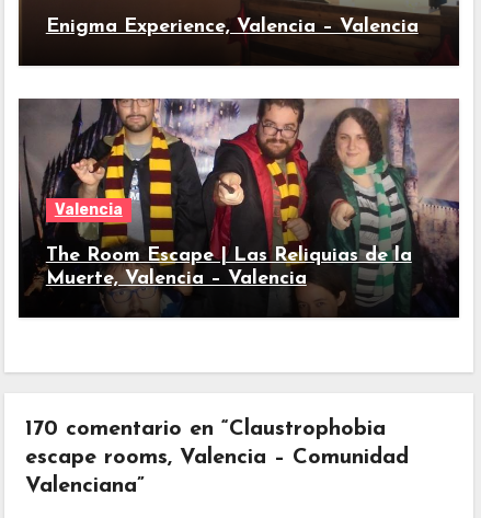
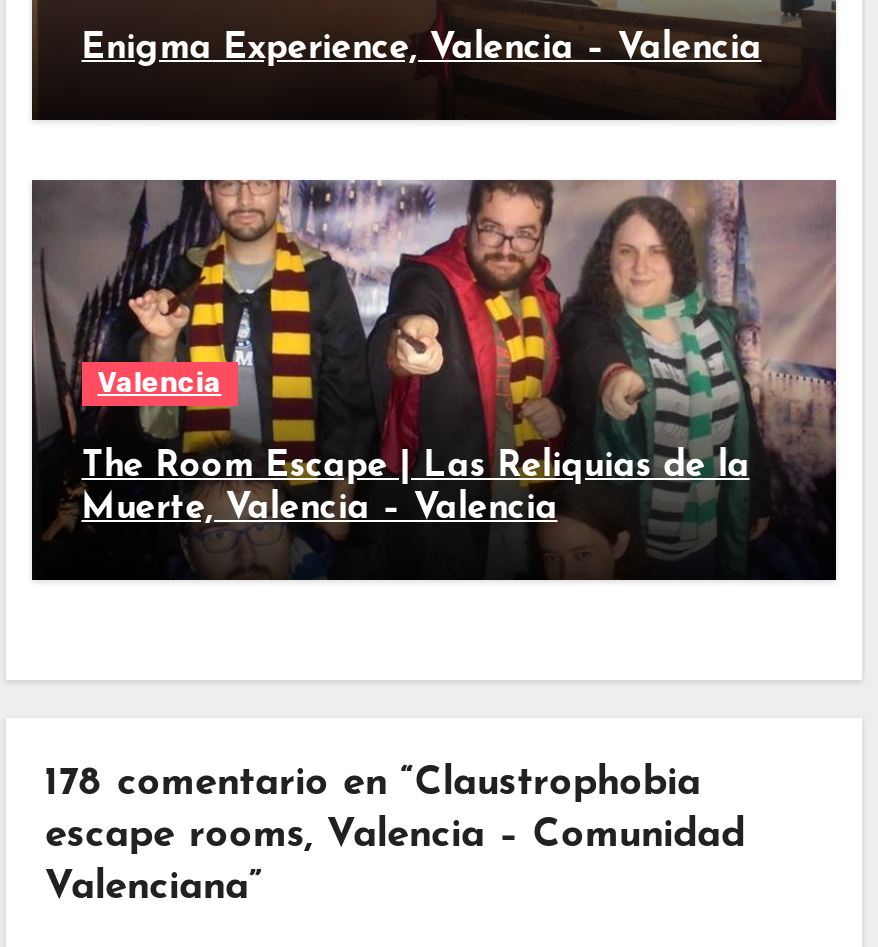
[25,418,386,440] 170 comentario en “Claustrophobia -> [44,763,700,803] 178 comentario en “Claustrophobia

